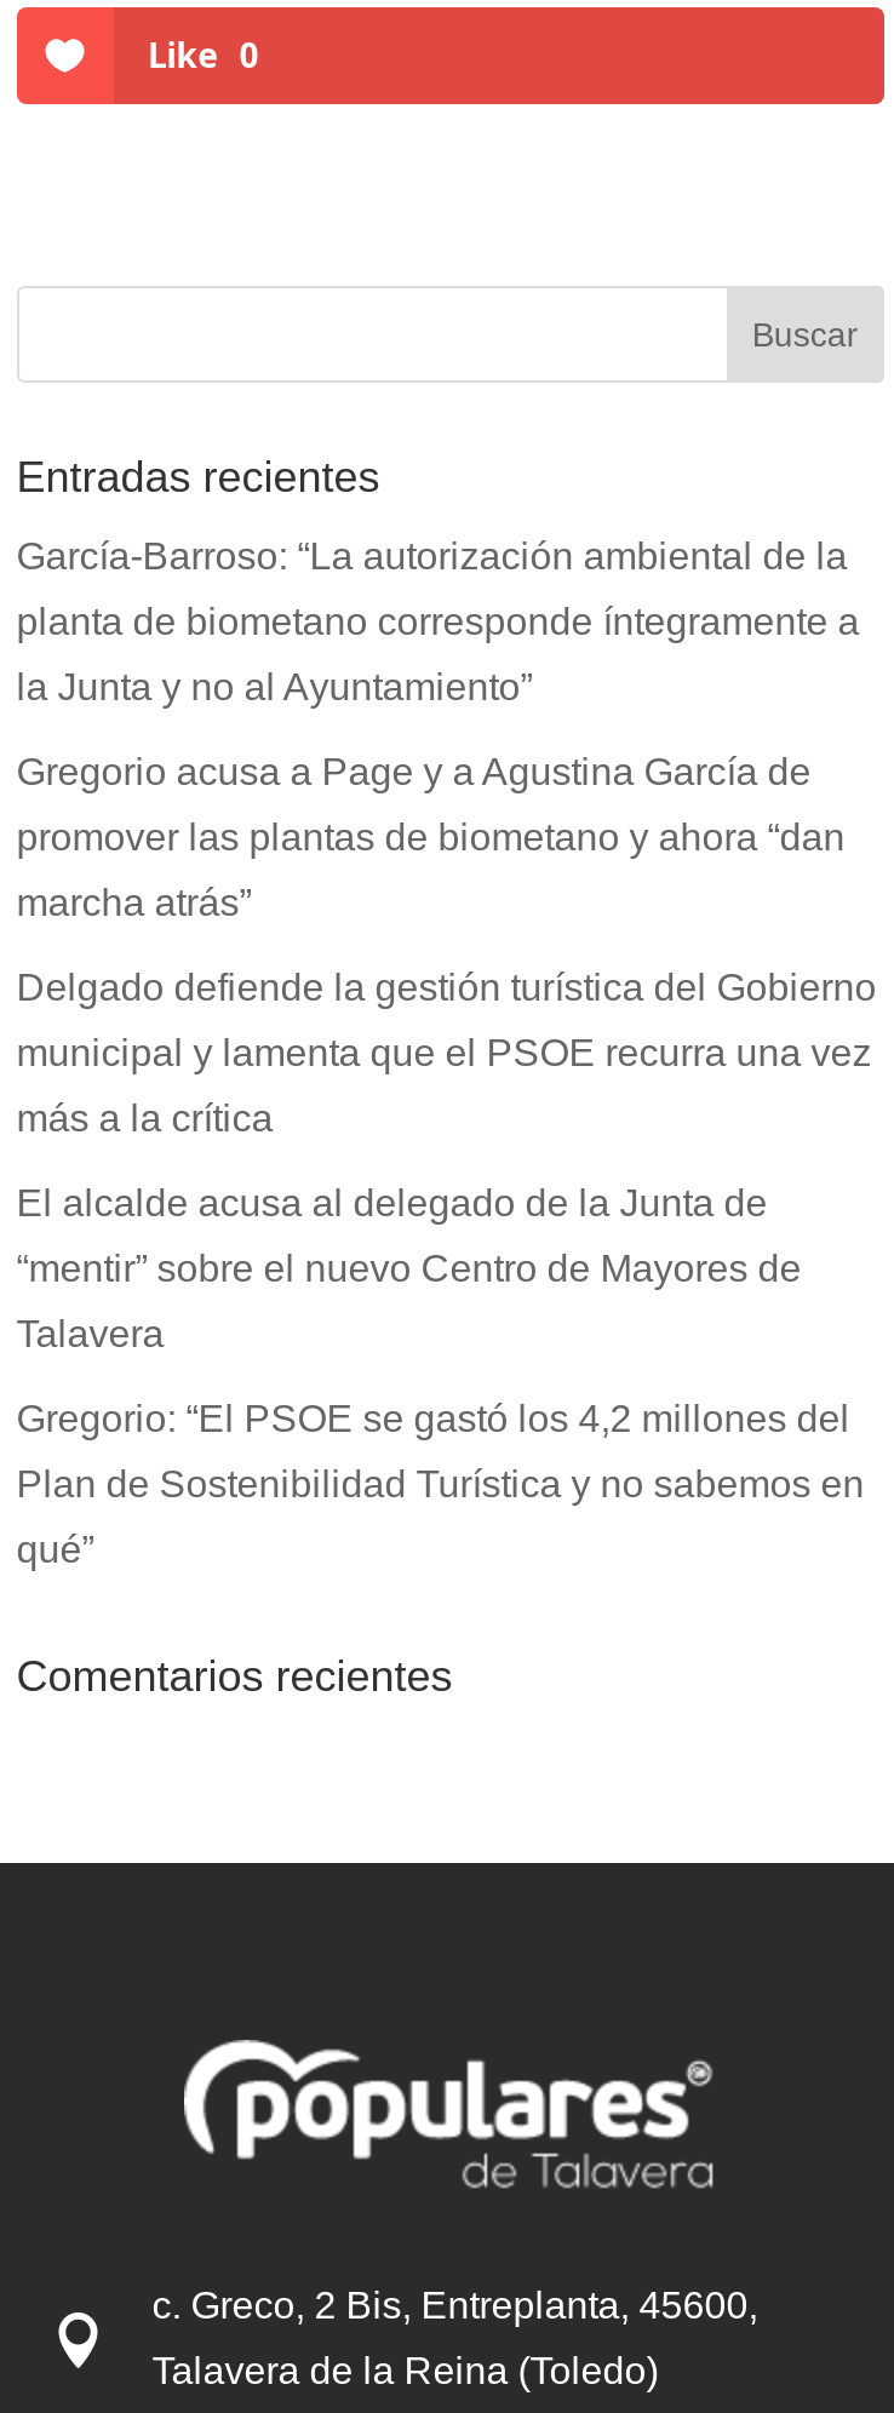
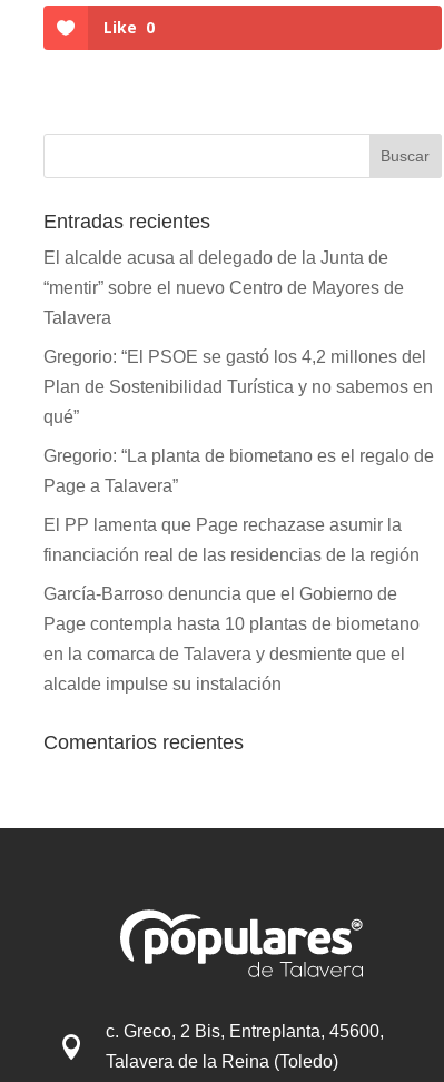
[16,536,877,1139] García-Barroso: “La autorización ambiental de la | planta de biometano corresponde íntegramente a | la Junta y no al Ayuntamiento” | Gregorio acusa a Page y a Agustina García de | promover las plantas de biometano y ahora “dan | marcha atrás” | Delgado defiende la gestión turística del Gobierno | municipal y lamenta que el PSOE recurra una vez | más a la crítica -> none
moved [16,1183,864,1570] -> [43,248,433,426]: El alcalde acusa al delegado de la Junta de | “mentir” sobre el nuevo Centro de Mayores de | Talavera | Gregorio: “El PSOE se gastó los 4,2 millones del | Plan de Sostenibilidad Turística y no sabemos en | qué”
none -> [43,446,434,694] Gregorio: “La planta de biometano es el regalo de | Page a Talavera” | El PP lamenta que Page rechazase asumir la | financiación real de las residencias de la región | García-Barroso denuncia que el Gobierno de | Page contempla hasta 10 plantas de biometano | en la comarca de Talavera y desmiente que el | alcalde impulse su instalación

